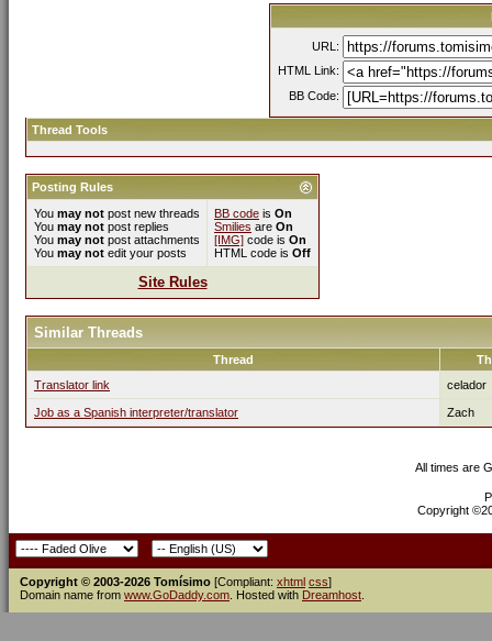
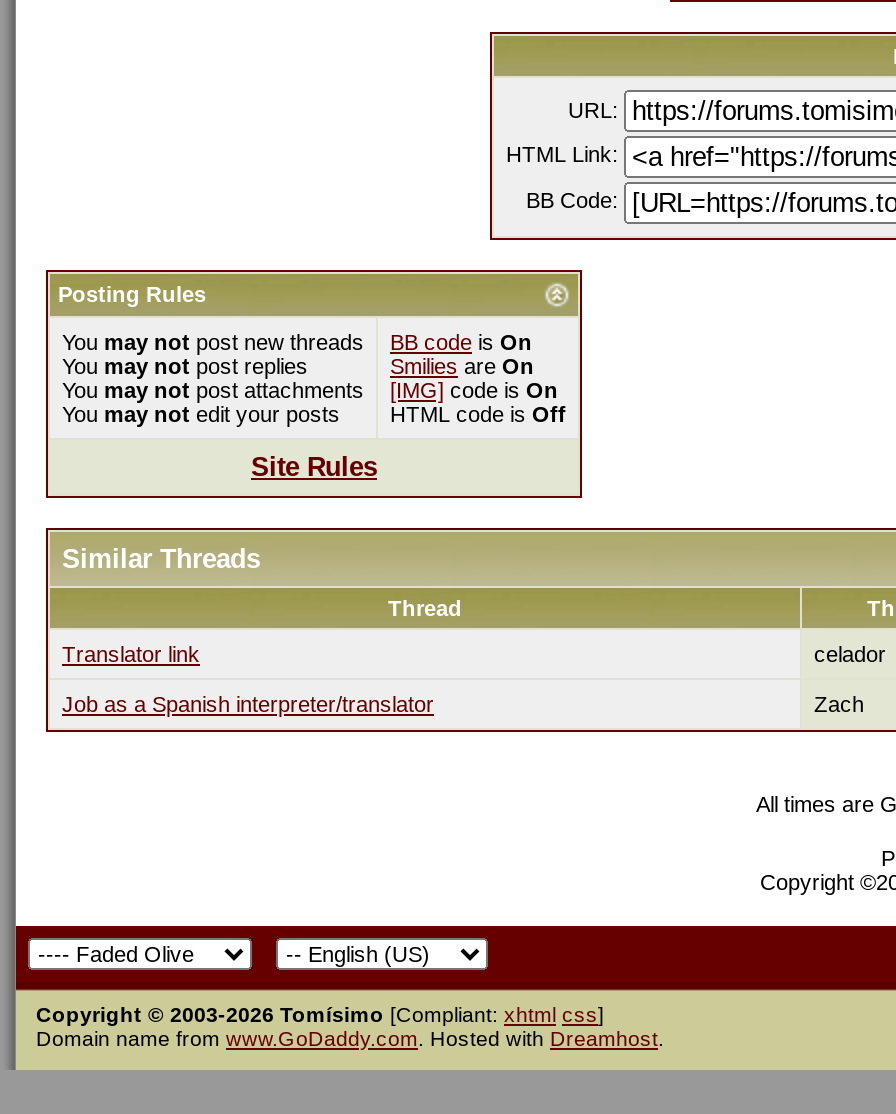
[32,123,108,136] Thread Tools -> none

